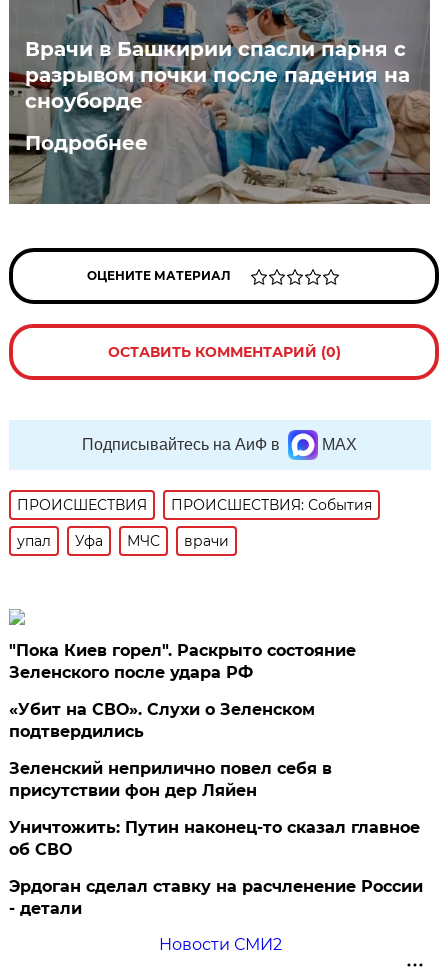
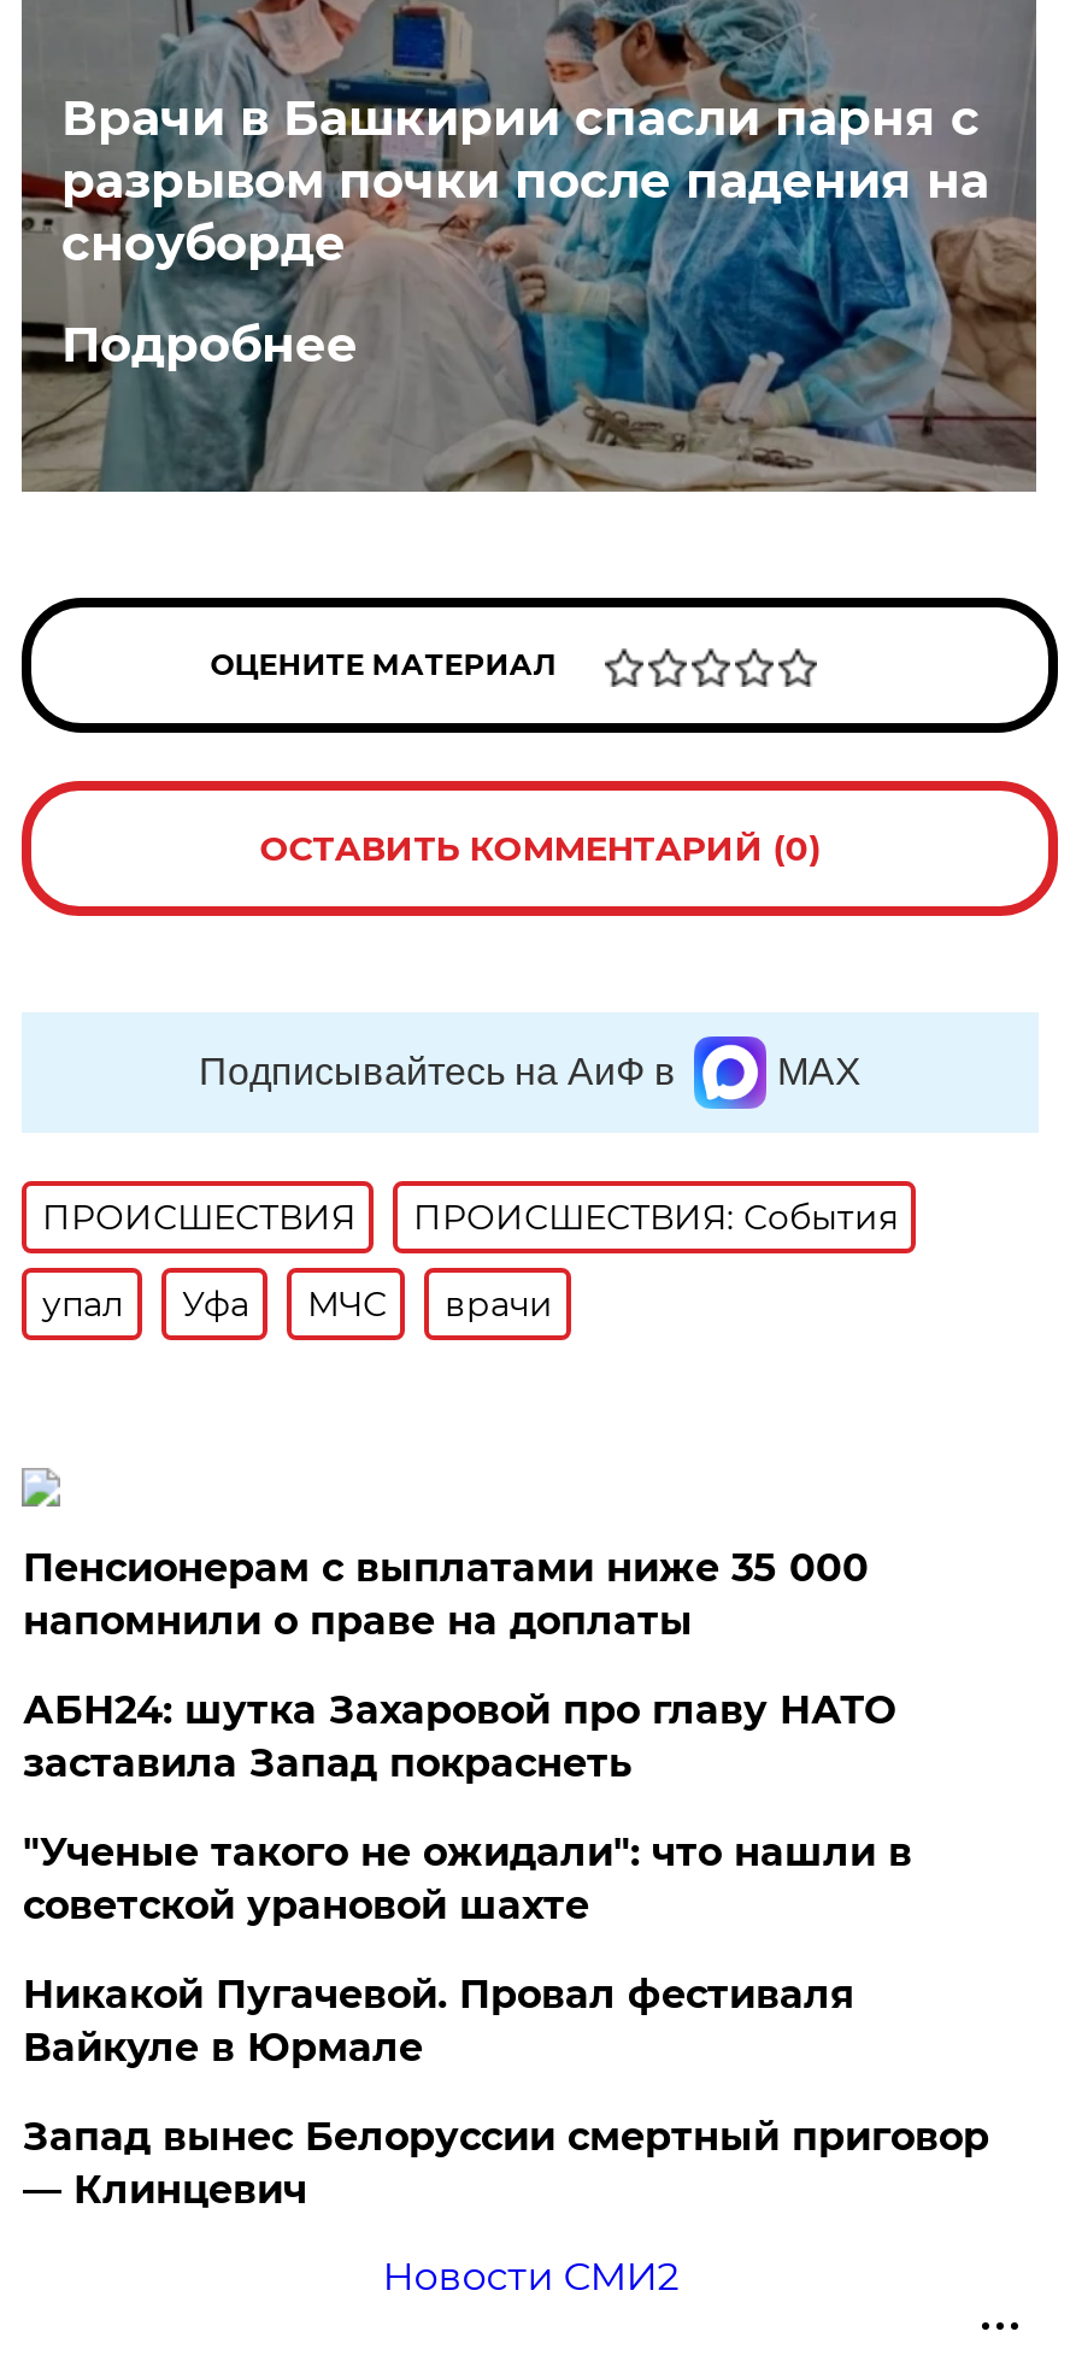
[9,641,356,682] "Пока Киев горел". Раскрыто состояние | Зеленского после удара РФ -> [23,1545,869,1644] Пенсионерам с выплатами ниже 35 000 | напомнили о праве на доплаты
[9,700,315,741] «Убит на СВО». Слухи о Зеленском | подтвердились -> [23,1687,895,1786] АБН24: шутка Захаровой про главу НАТО | заставила Запад покраснеть
[9,759,332,800] Зеленский неприлично повел cебя в | присутствии фон дер Ляйен -> [23,1830,912,1928] "Ученые такого не ожидали": что нашли в | советской урановой шахте
[9,818,420,859] Уничтожить: Путин наконец-то сказал главное | об СВО -> [23,1972,854,2071] Никакой Пугачевой. Провал фестиваля | Вайкуле в Юрмале
[9,877,423,918] Эрдоган сделал ставку на расчленение России | - детали -> [23,2114,989,2213] Запад вынес Белоруссии смертный приговор | — Клинцевич

